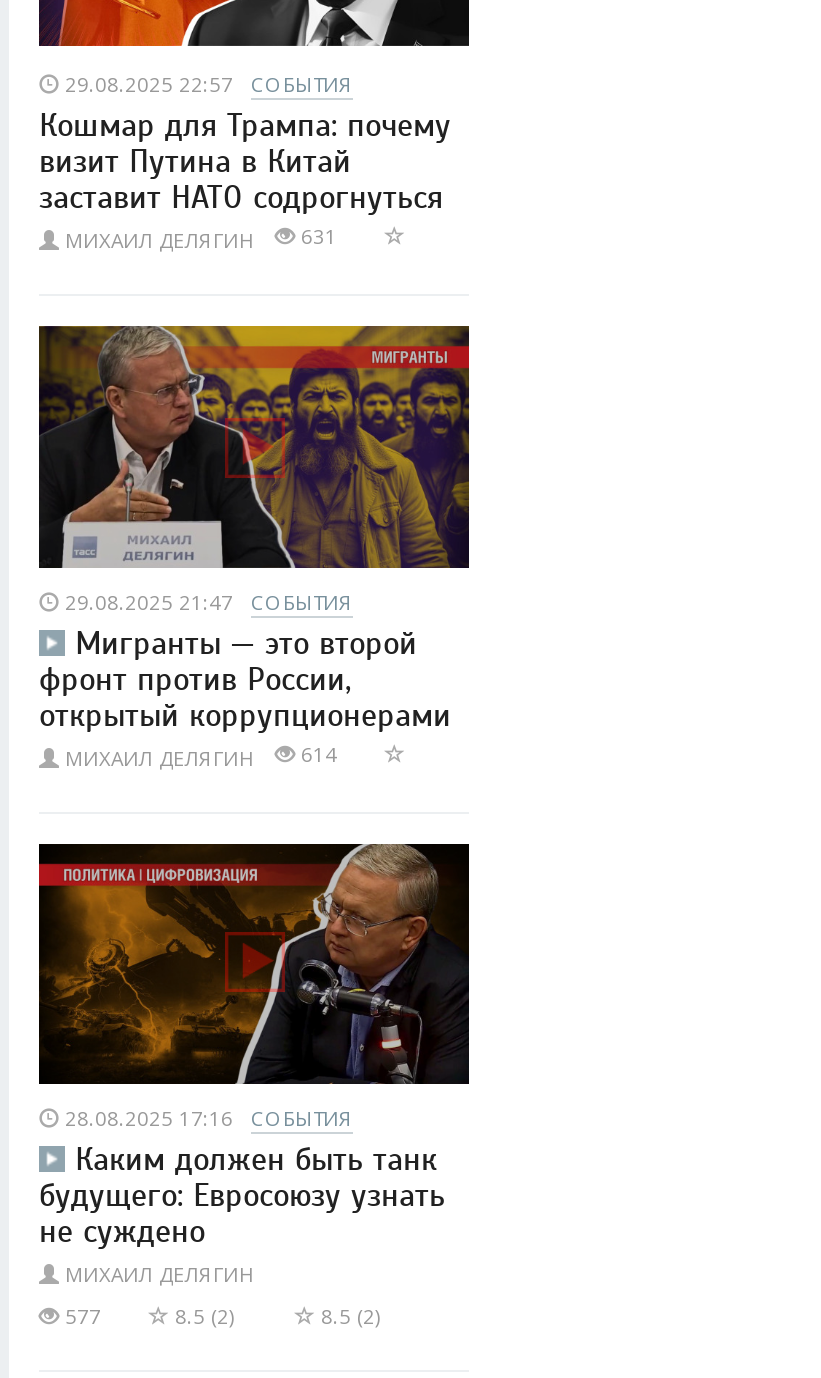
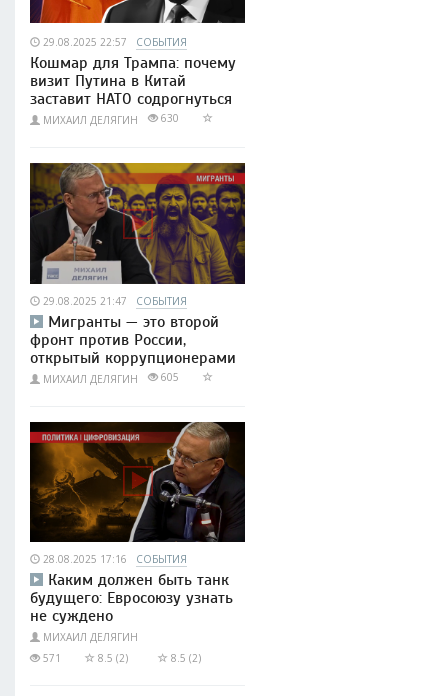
[65,222,349,254] МИХАИЛ ДЕЛЯГИН 631 -> [43,111,185,127] МИХАИЛ ДЕЛЯГИН 630
[65,739,349,771] МИХАИЛ ДЕЛЯГИН 614 -> [43,369,185,385] МИХАИЛ ДЕЛЯГИН 605
[65,1302,113,1330] 577 -> [43,651,67,665] 571

